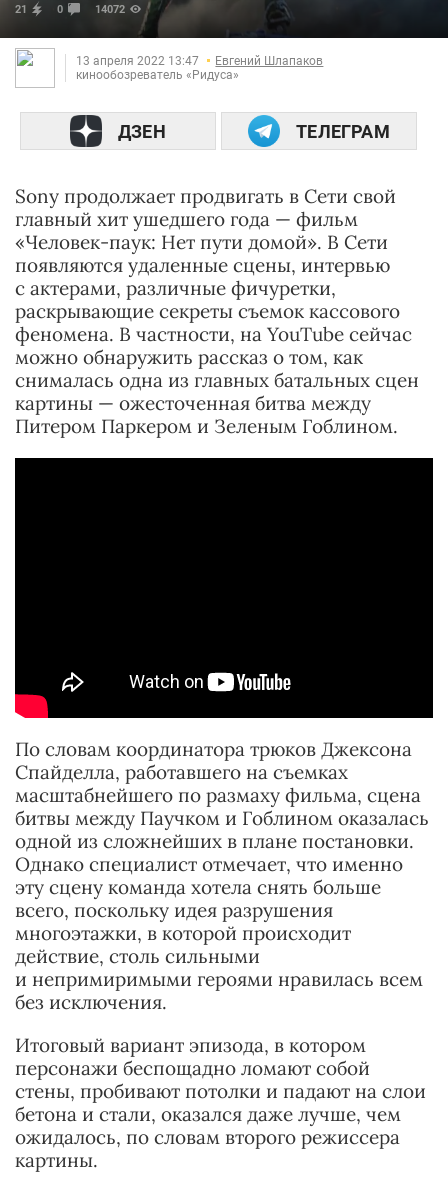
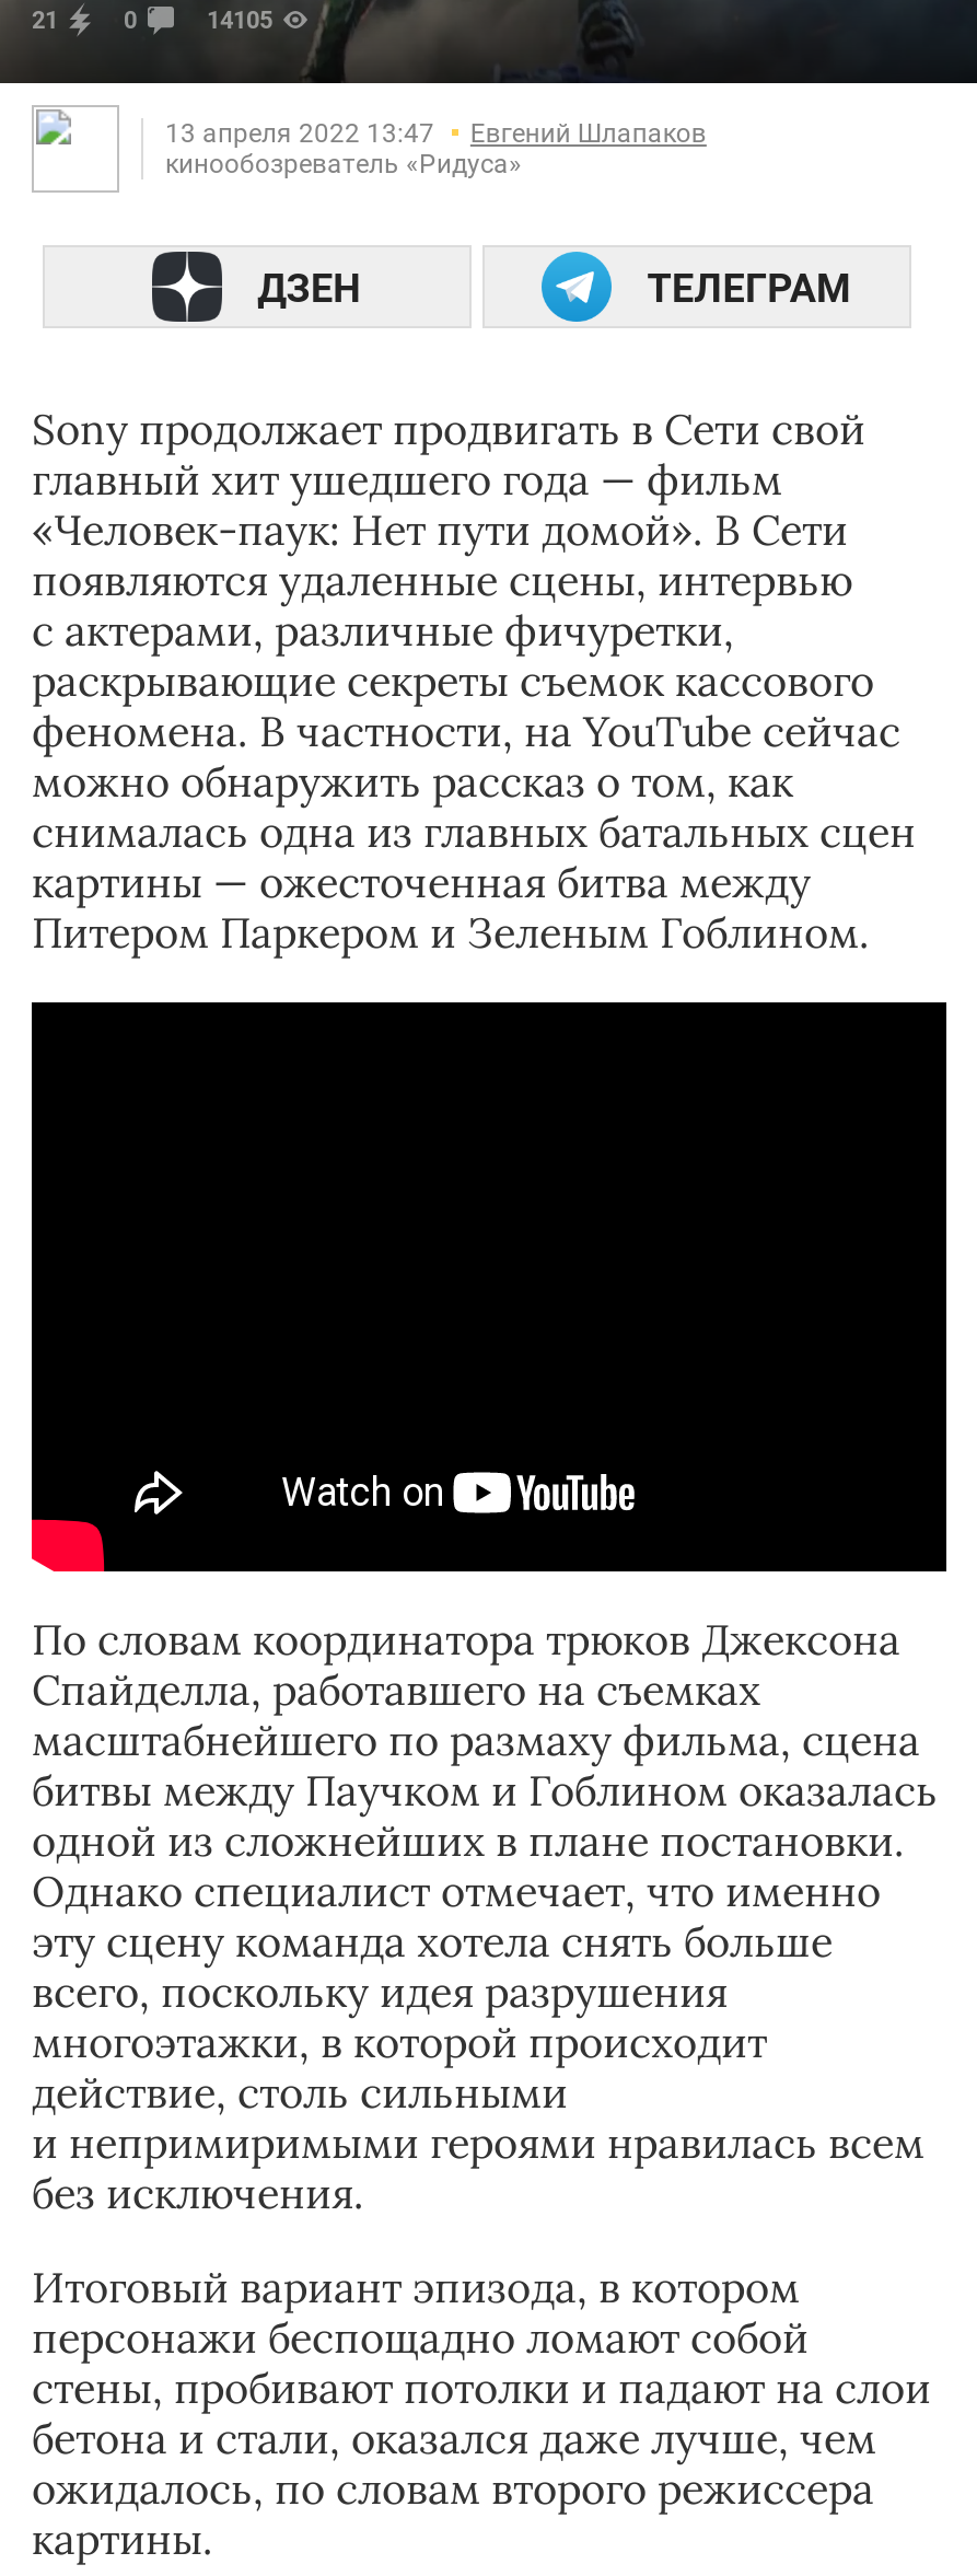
[95,3,125,16] 14072 -> [207,7,272,35] 14105

